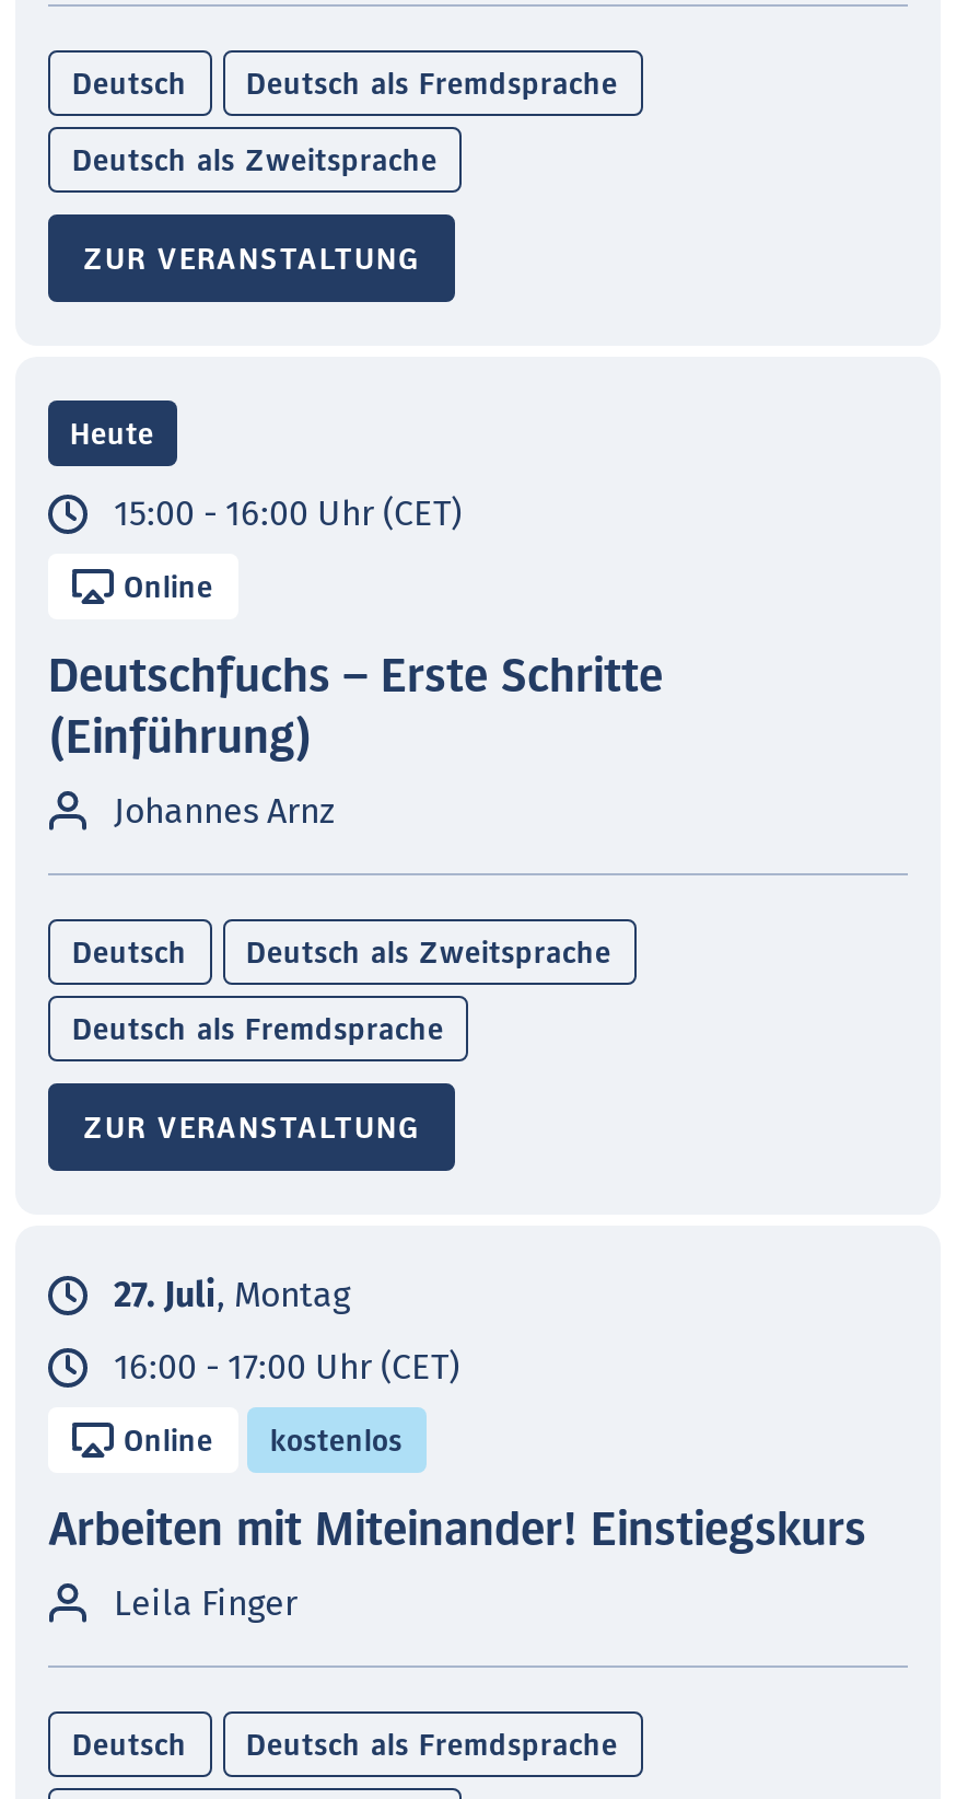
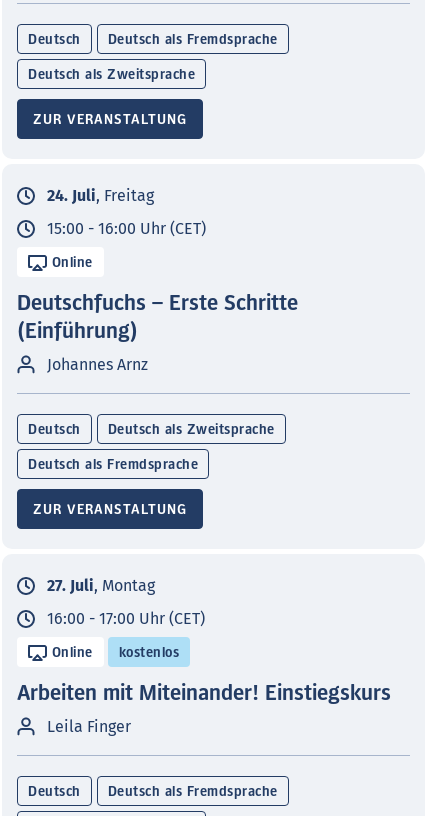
[70,421,154,452] Heute -> [47,186,154,205] 24. Juli, Freitag

